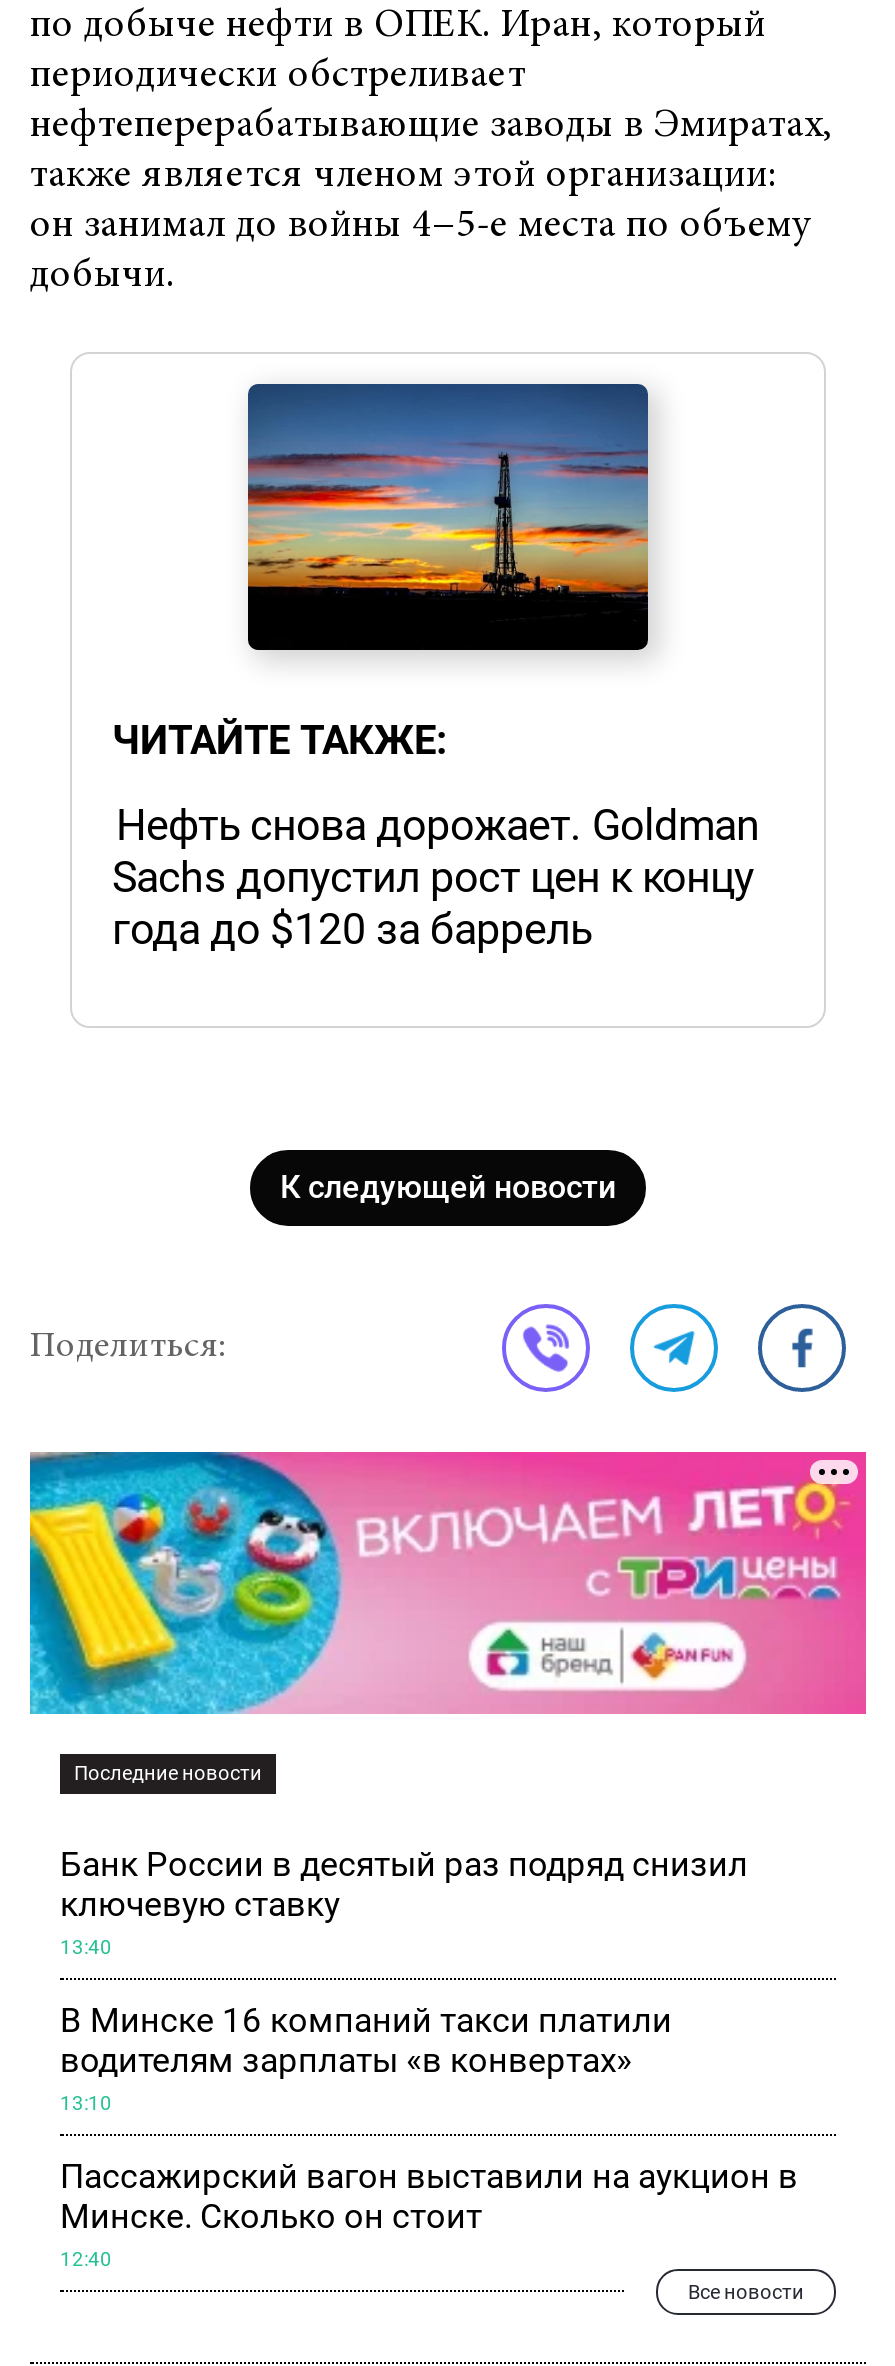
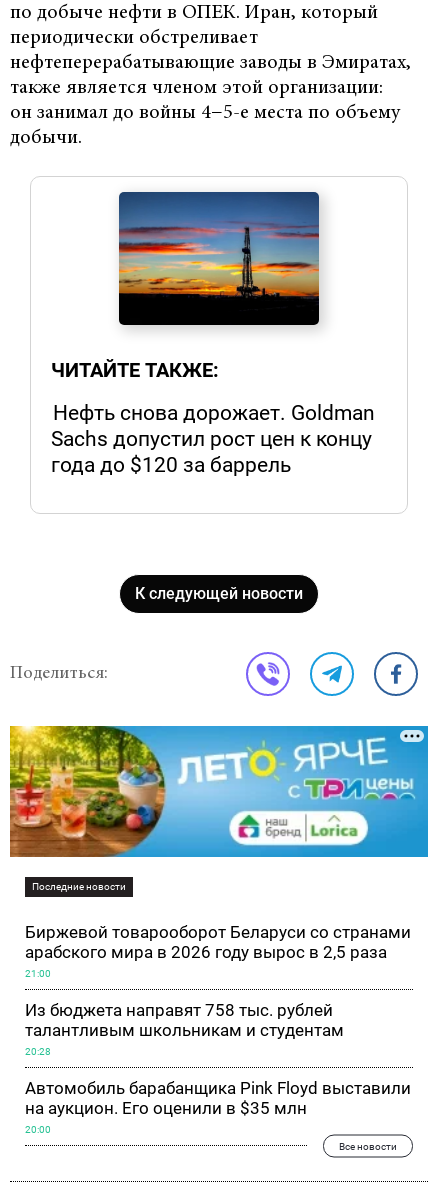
[28,1450,868,1716] [image] -> [9,725,429,858] [image]
[60,1844,748,1924] Банк России в десятый раз подряд снизил | ключевую ставку -> [25,922,411,962] Биржевой товарооборот Беларуси со странами | арабского мира в 2026 году вырос в 2,5 раза
[60,1936,112,1958] 13:40 -> [25,968,51,979] 21:00
[60,2000,672,2080] В Минске 16 компаний такси платили | водителям зарплаты «в конвертах» -> [25,1000,344,1040] Из бюджета направят 758 тыс. рублей | талантливым школьникам и студентам
[60,2092,112,2114] 13:10 -> [25,1046,51,1057] 20:28
[60,2156,798,2236] Пассажирский вагон выставили на аукцион в | Минске. Сколько он стоит -> [25,1078,411,1118] Автомобиль барабанщика Pink Floyd выставили | на аукцион. Его оценили в $35 млн
[60,2248,112,2270] 12:40 -> [25,1124,51,1135] 20:00

